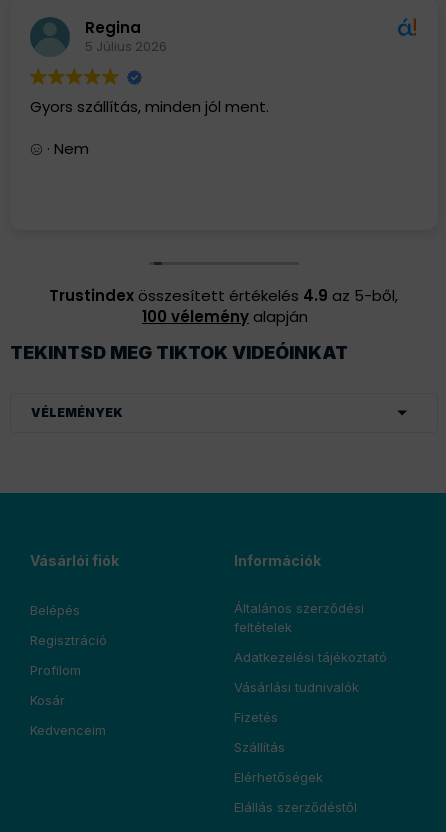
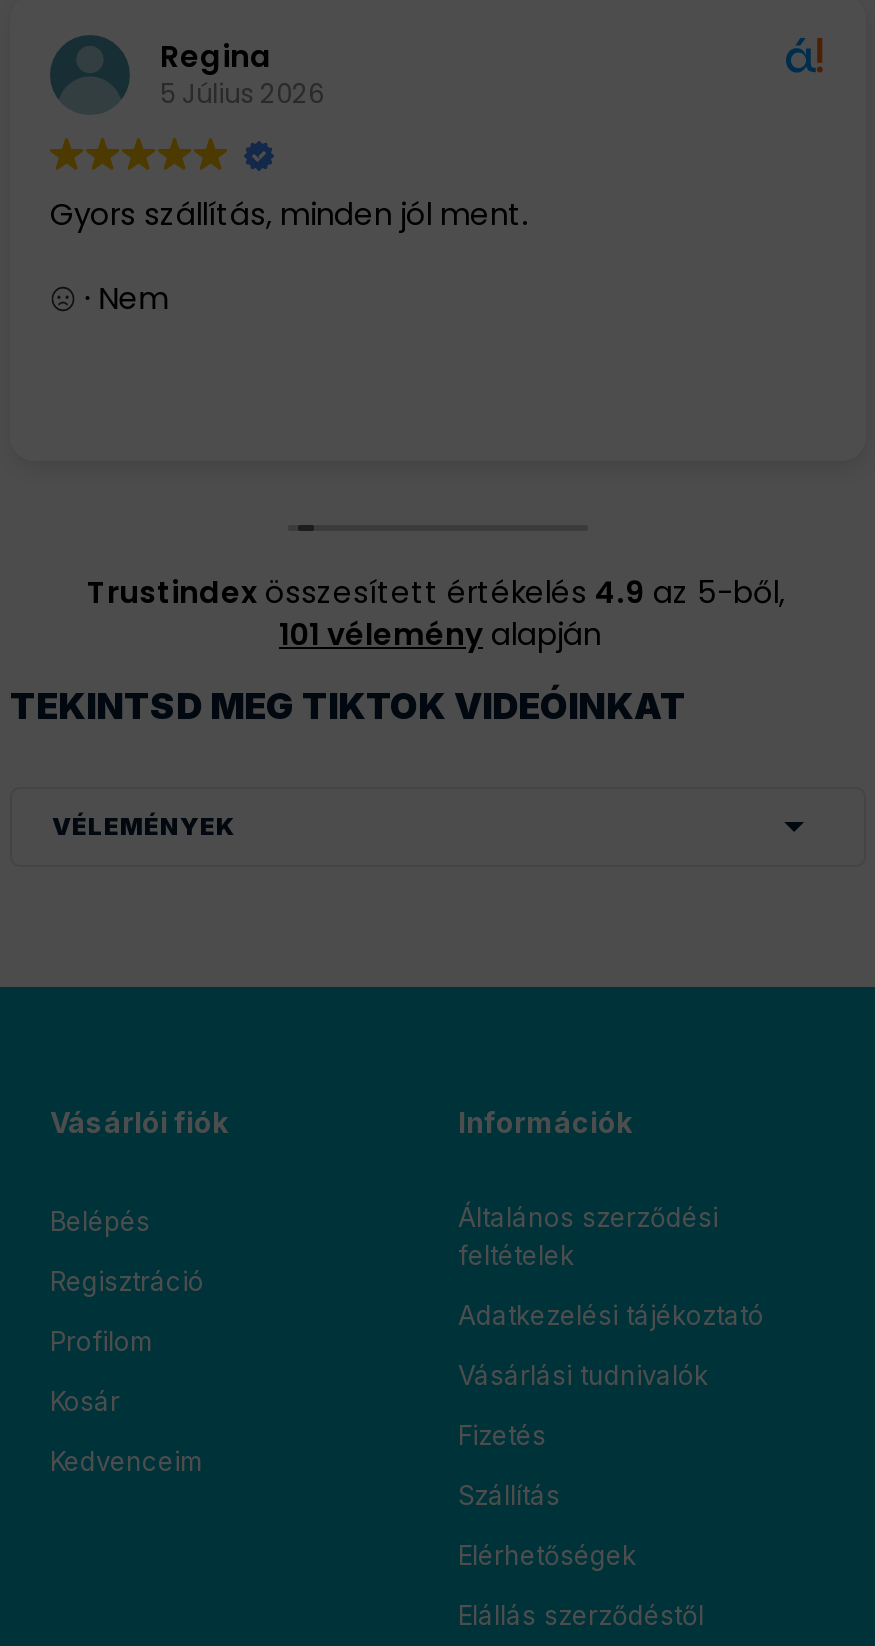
[142,306,308,327] 100 vélemény alapján -> [279,612,601,654] 101 vélemény alapján

